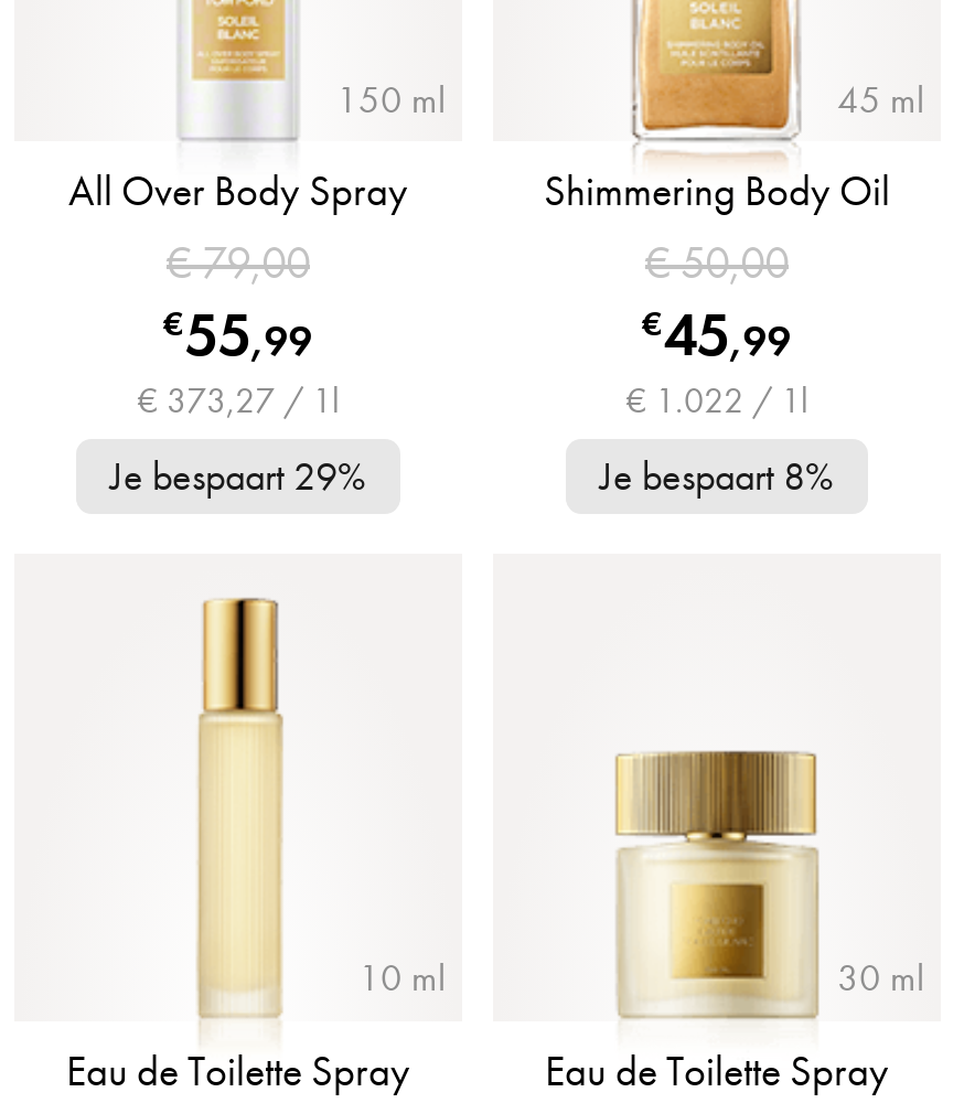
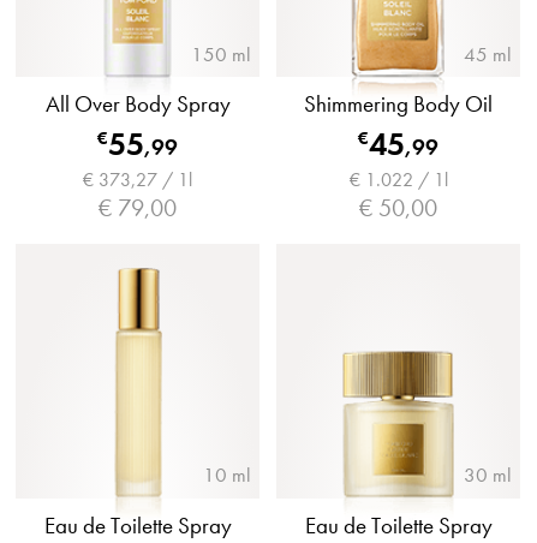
[167,236,310,289] € 79,00 -> none
[645,236,789,289] € 50,00 -> none
[110,452,366,501] Je bespaart 29% -> [99,194,177,222] € 79,00
[600,452,834,501] Je bespaart 8% -> [359,194,437,222] € 50,00

